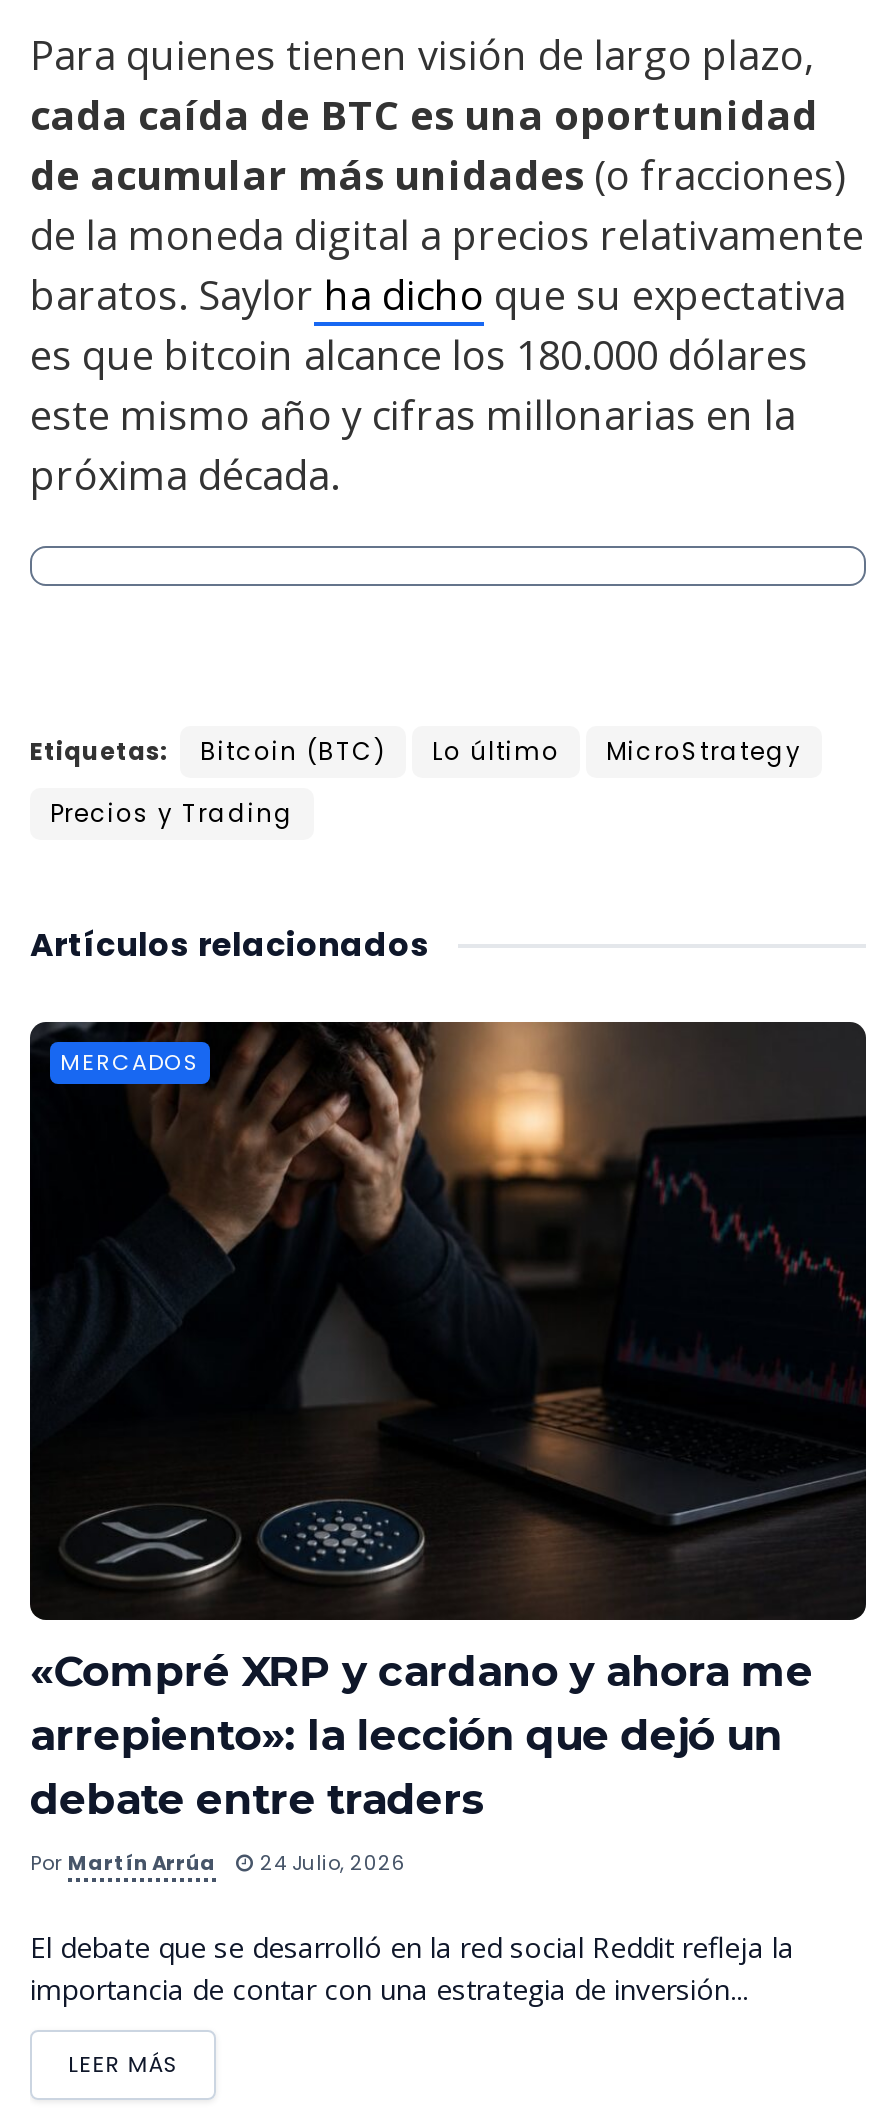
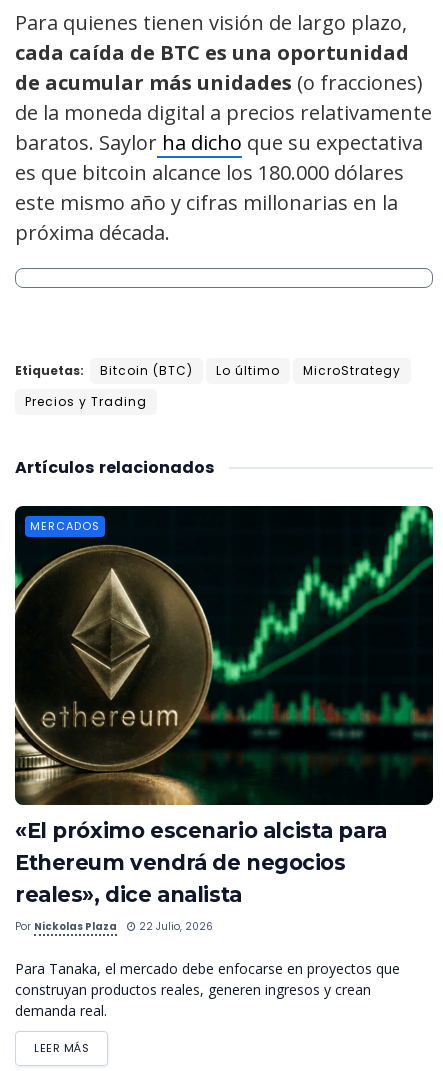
[28,1020,868,1824] [image] | «Compré XRP y cardano y ahora me | arrepiento»: la lección que dejó un | debate entre traders -> [14,505,434,907] [image] | «El próximo escenario alcista para | Ethereum vendrá de negocios | reales», dice analista
[30,1848,406,1878] Por Martín Arrúa | 24 Julio, 2026 -> [15,919,213,934] Por Nickolas Plaza | 22 Julio, 2026
[30,1928,794,2008] El debate que se desarrolló en la red social Reddit refleja la | importancia de contar con una estrategia de inversión... -> [15,959,400,1020] Para Tanaka, el mercado debe enfocarse en proyectos que | construyan productos reales, generen ingresos y crean | demanda real.

